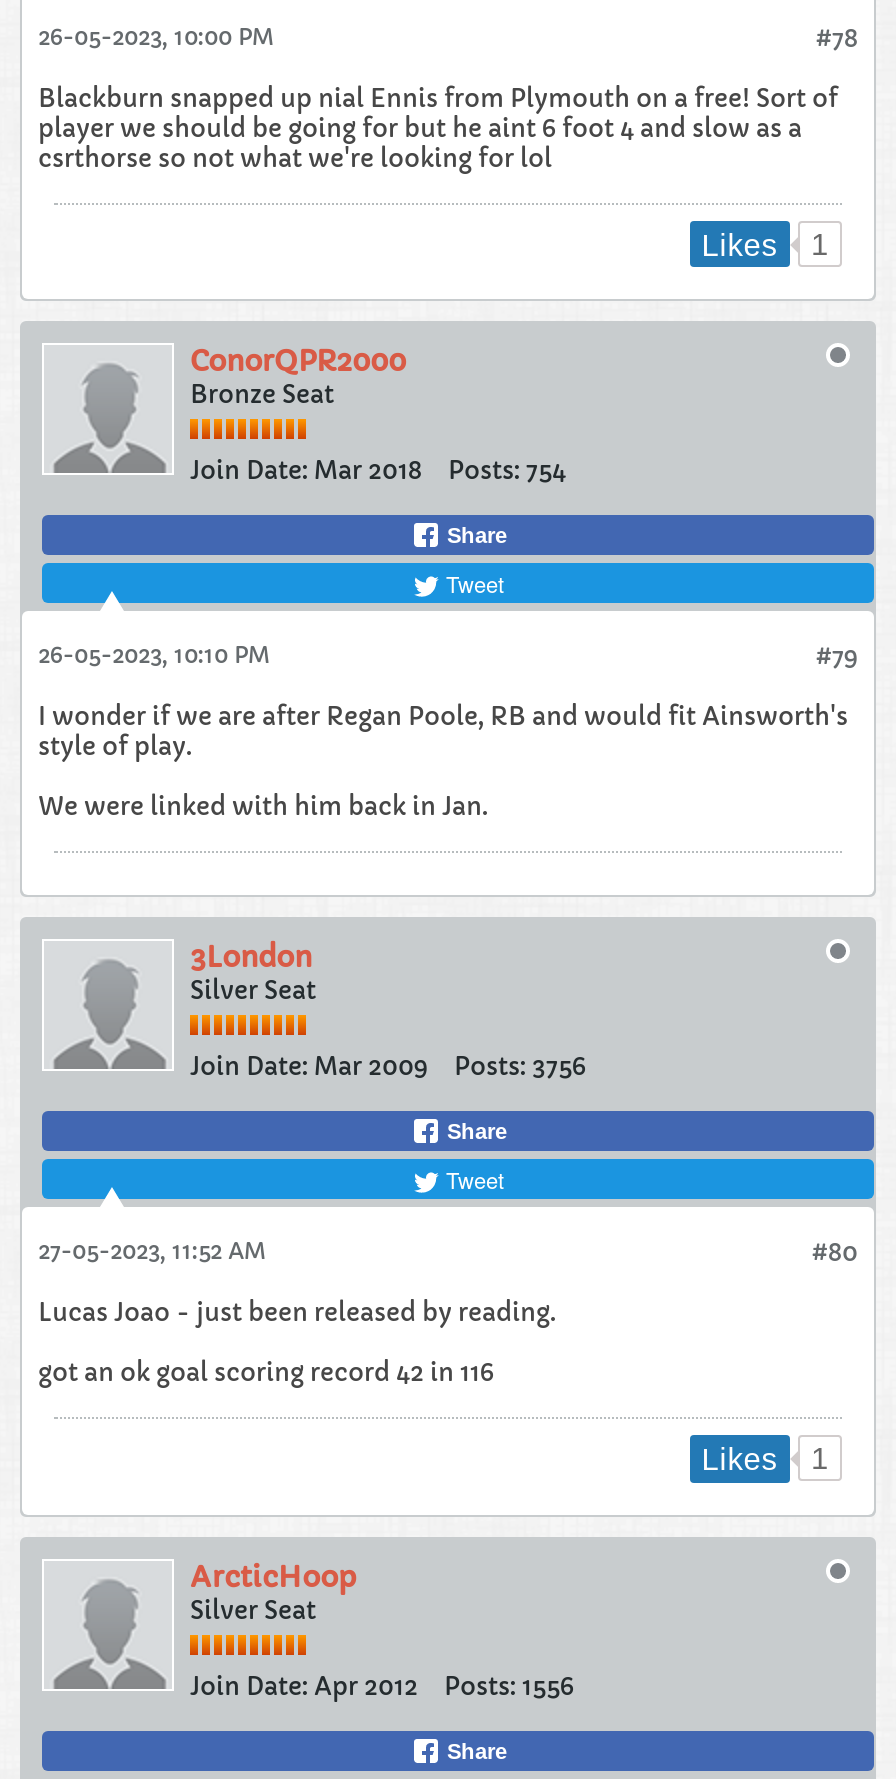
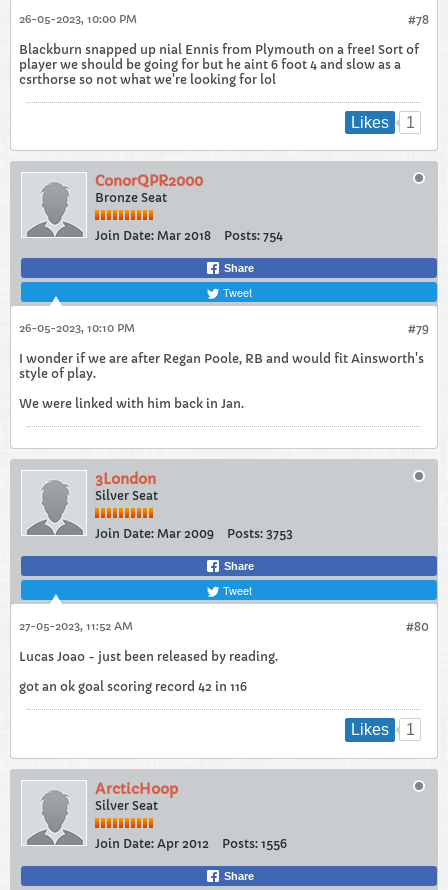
[190,1052,586,1082] Join Date: Mar 2009 Posts: 3756 -> [95,526,293,541] Join Date: Mar 2009 Posts: 3753

